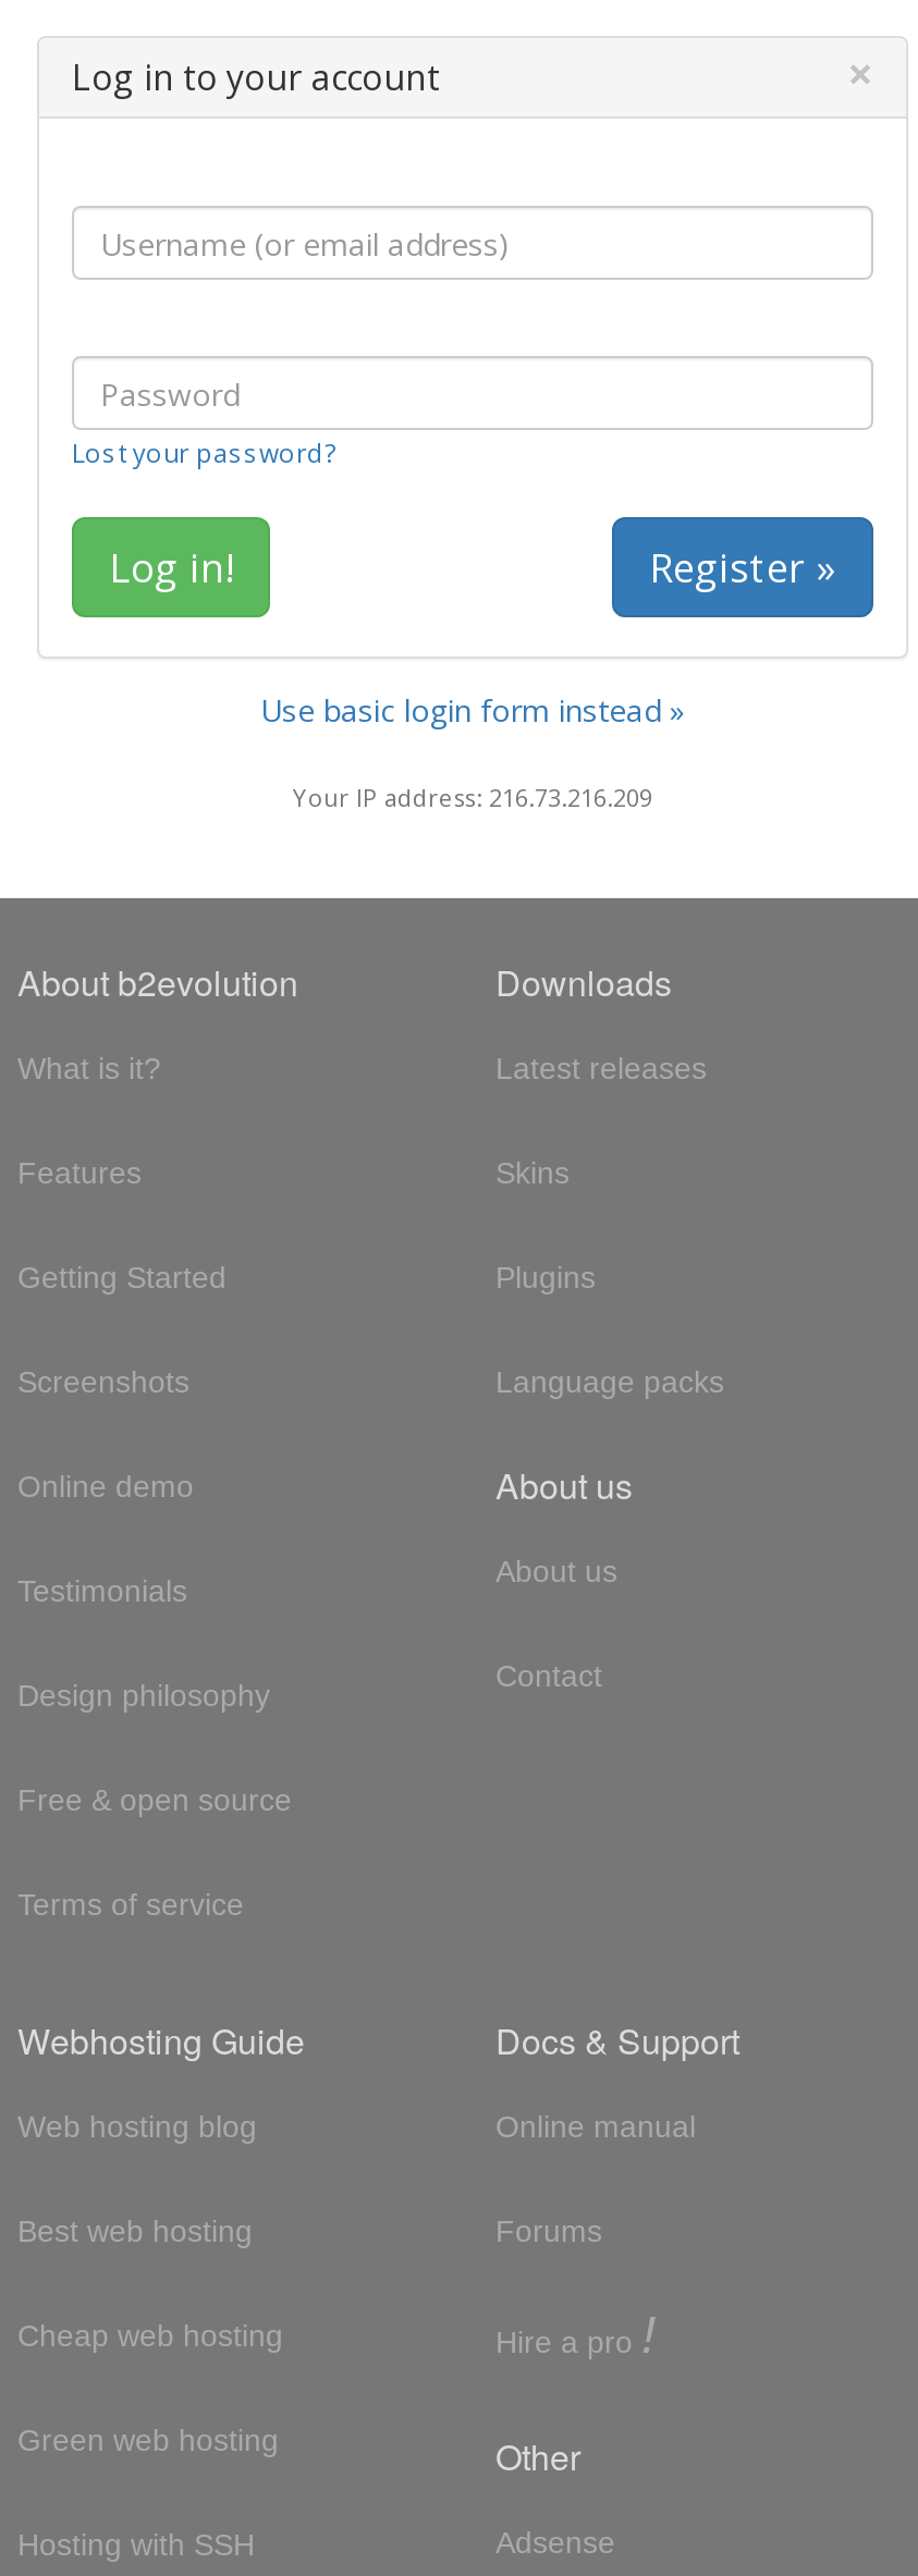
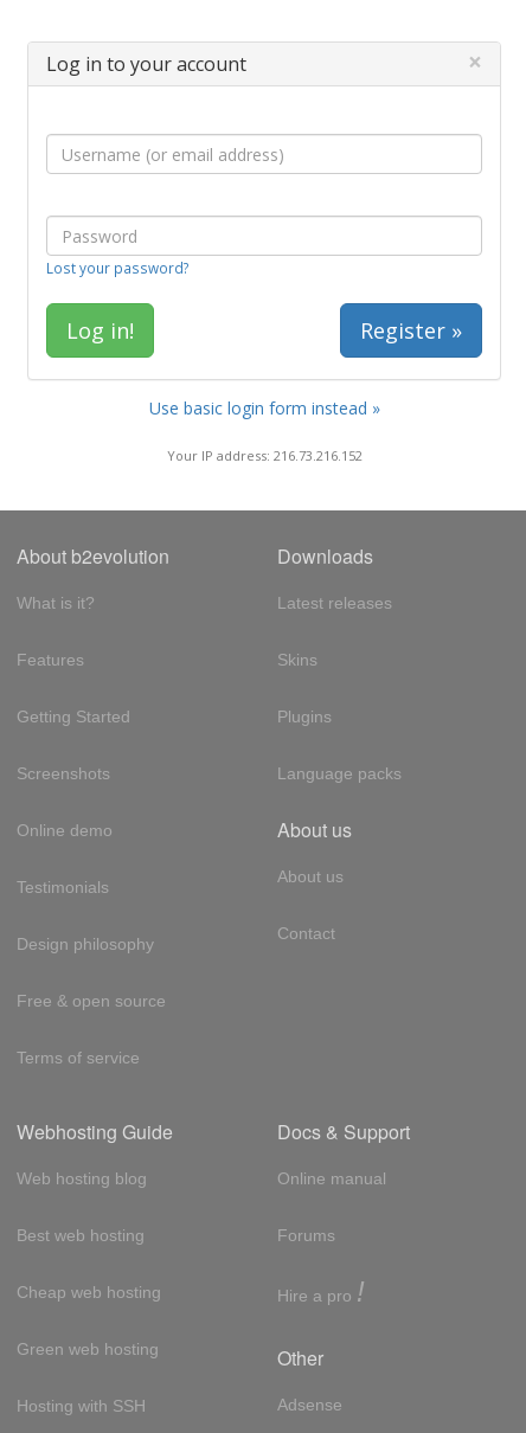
[293,780,652,813] Your IP address: 216.73.216.209 -> [166,446,362,464] Your IP address: 216.73.216.152

